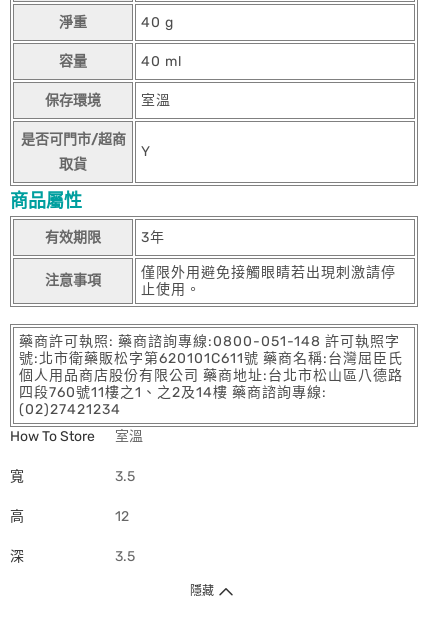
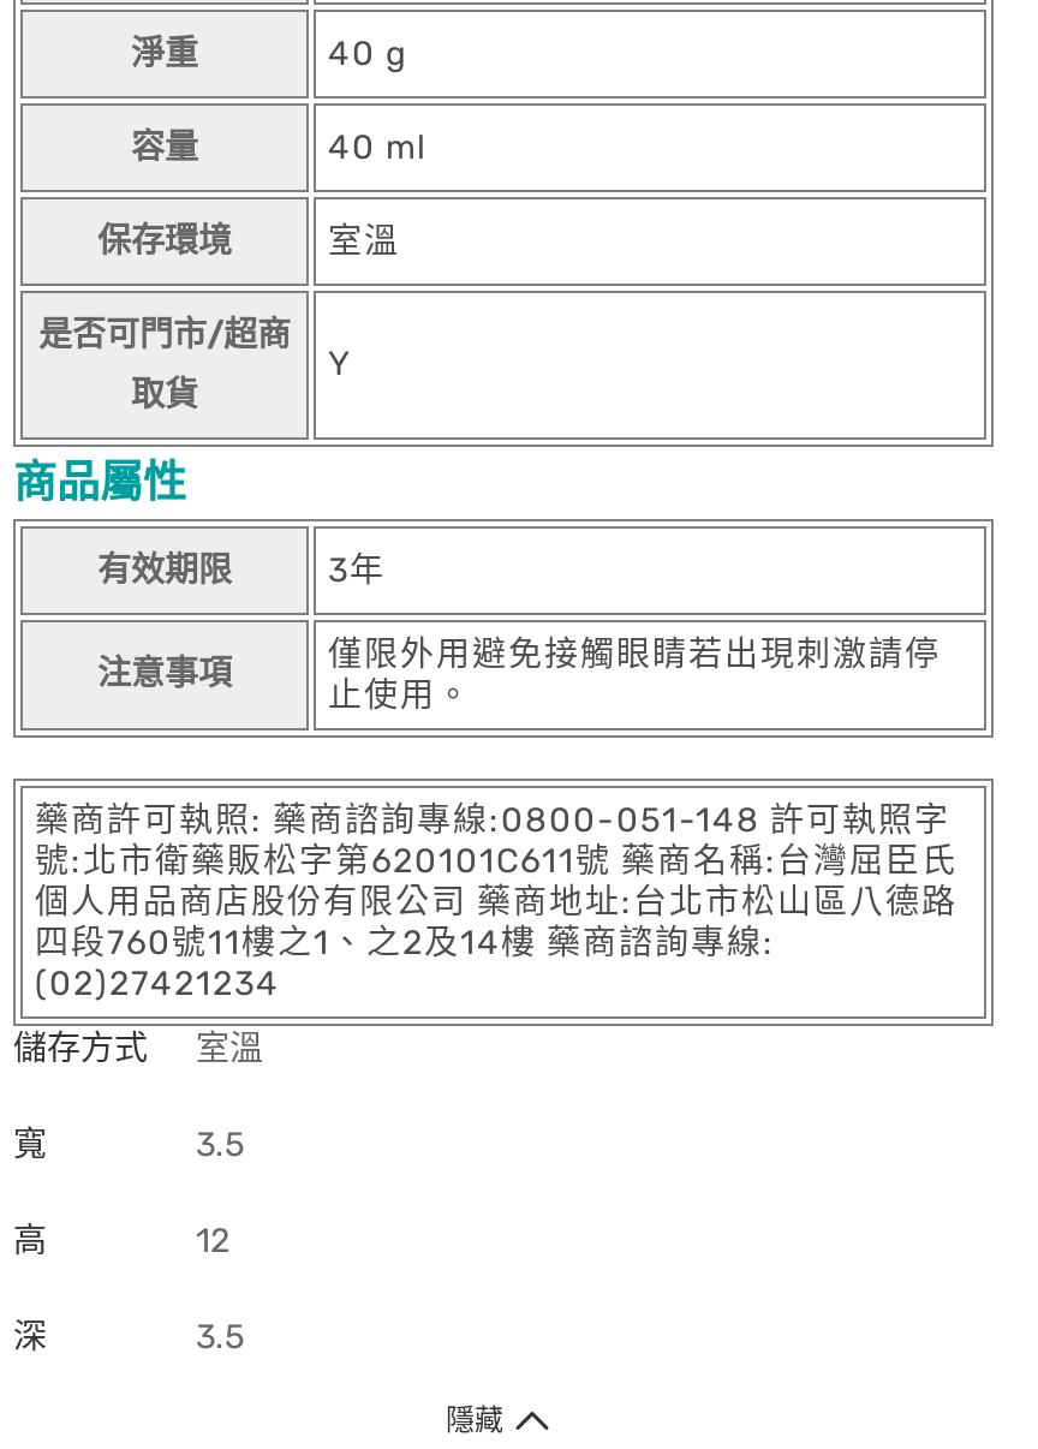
[10,428,95,445] How To Store -> [13,1028,148,1069] 儲存方式

